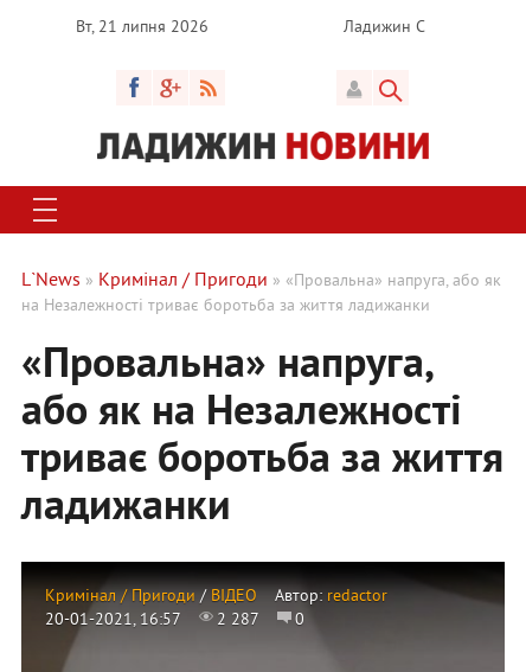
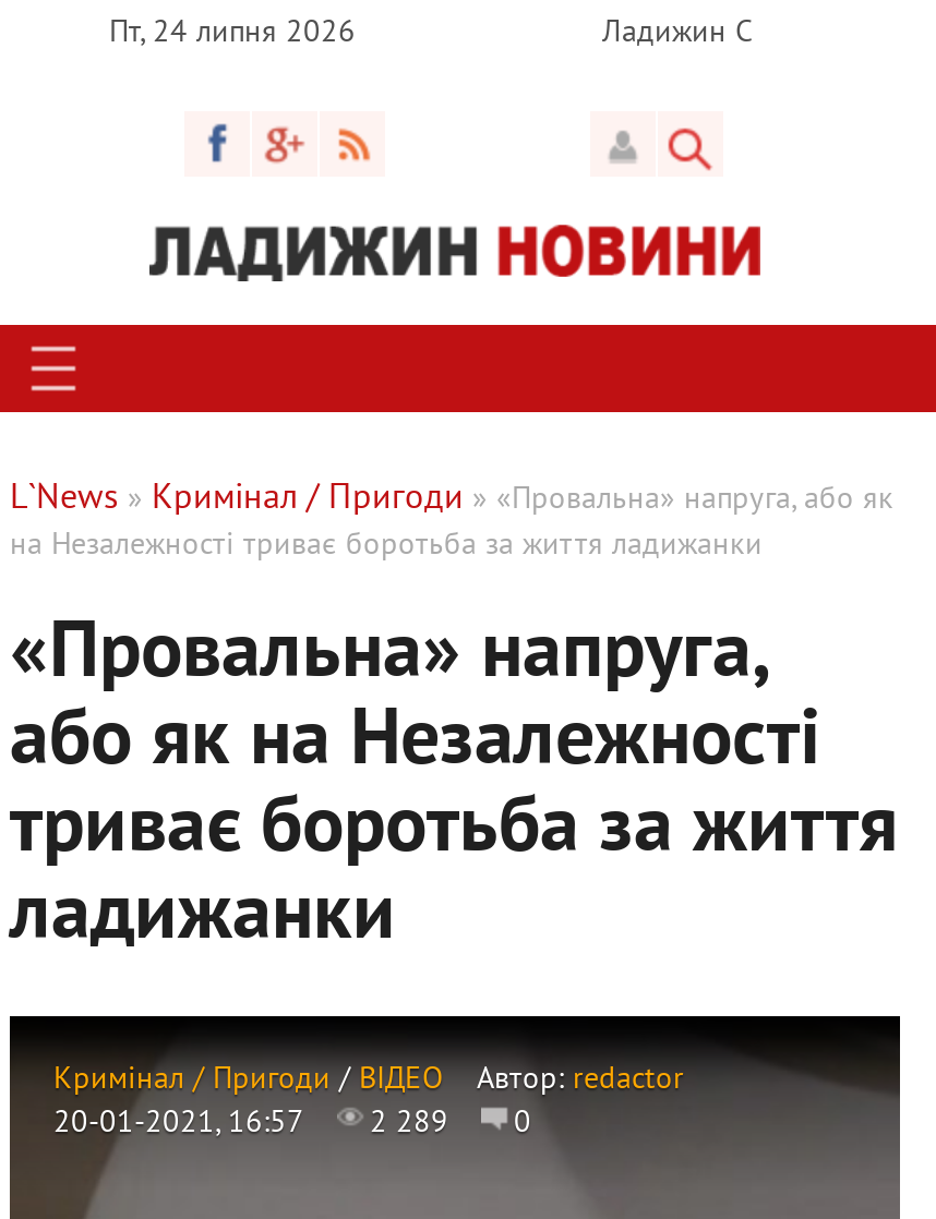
[76,18,209,38] Вт, 21 липня 2026 -> [109,15,356,52] Пт, 24 липня 2026
[45,610,304,631] 20-01-2021, 16:57 2 287 0 -> [53,1106,531,1143] 20-01-2021, 16:57 2 289 0

